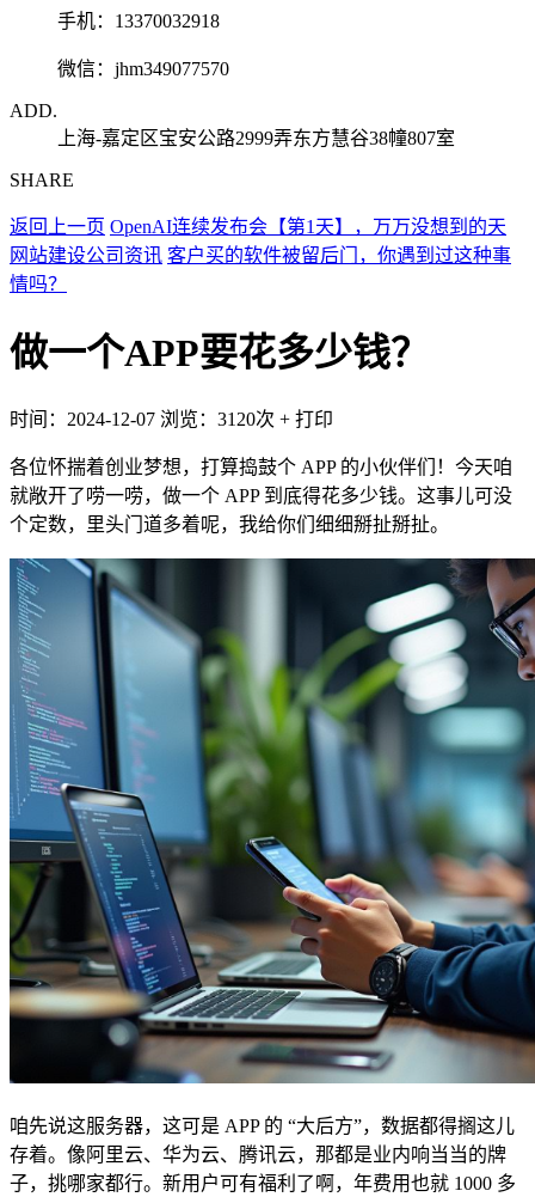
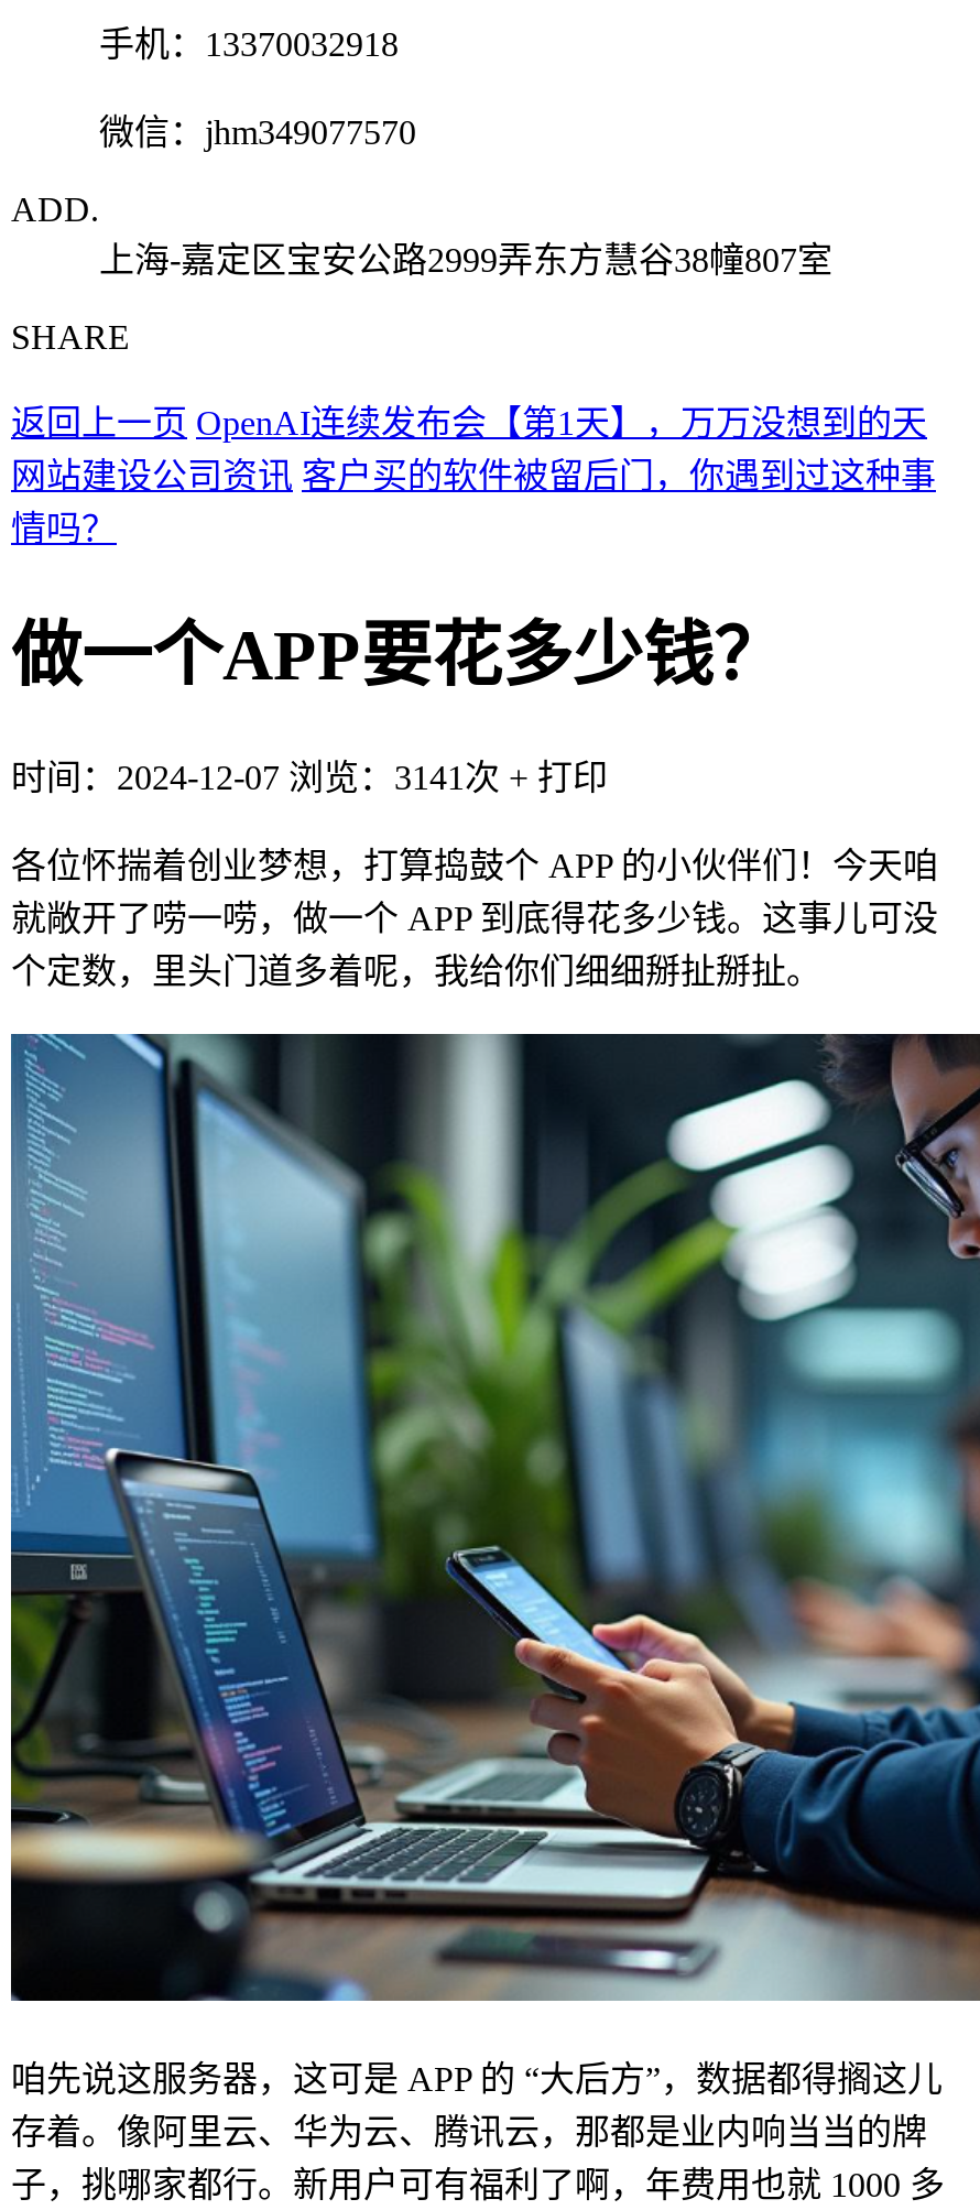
[10,409,333,429] 时间：2024-12-07 浏览：3120次 + 打印 -> [11,758,608,796] 时间：2024-12-07 浏览：3141次 + 打印

